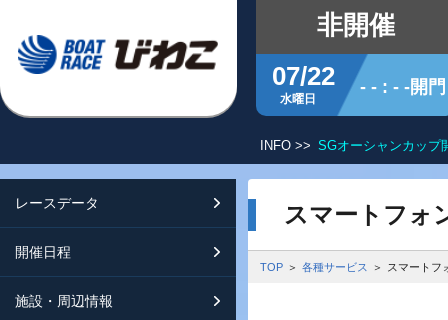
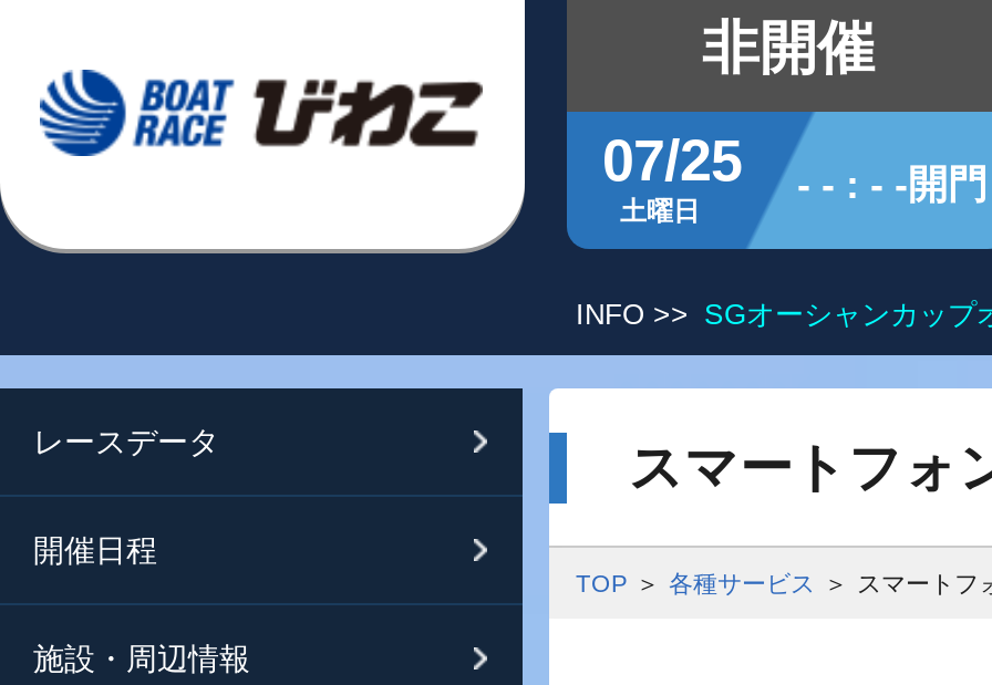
[272,61,446,97] 07/22 - - : - -開門 -> [602,127,988,207] 07/25 - - : - -開門
[280,92,328,106] 水曜日 -> [620,196,726,227] 土曜日

